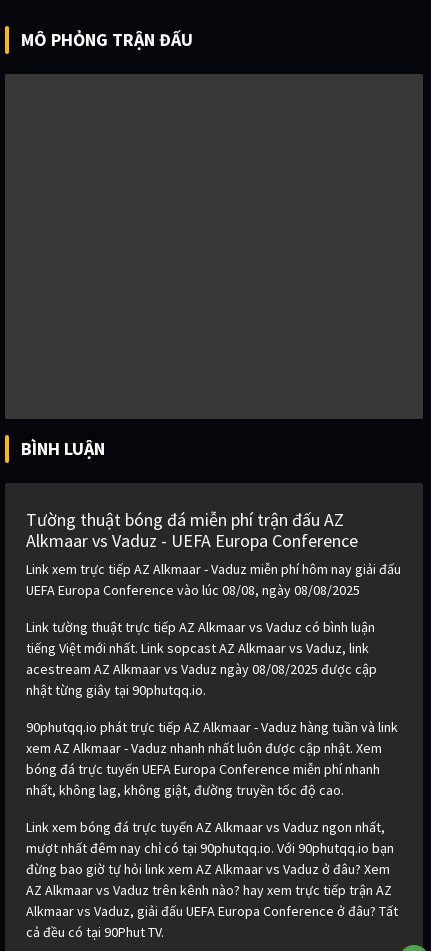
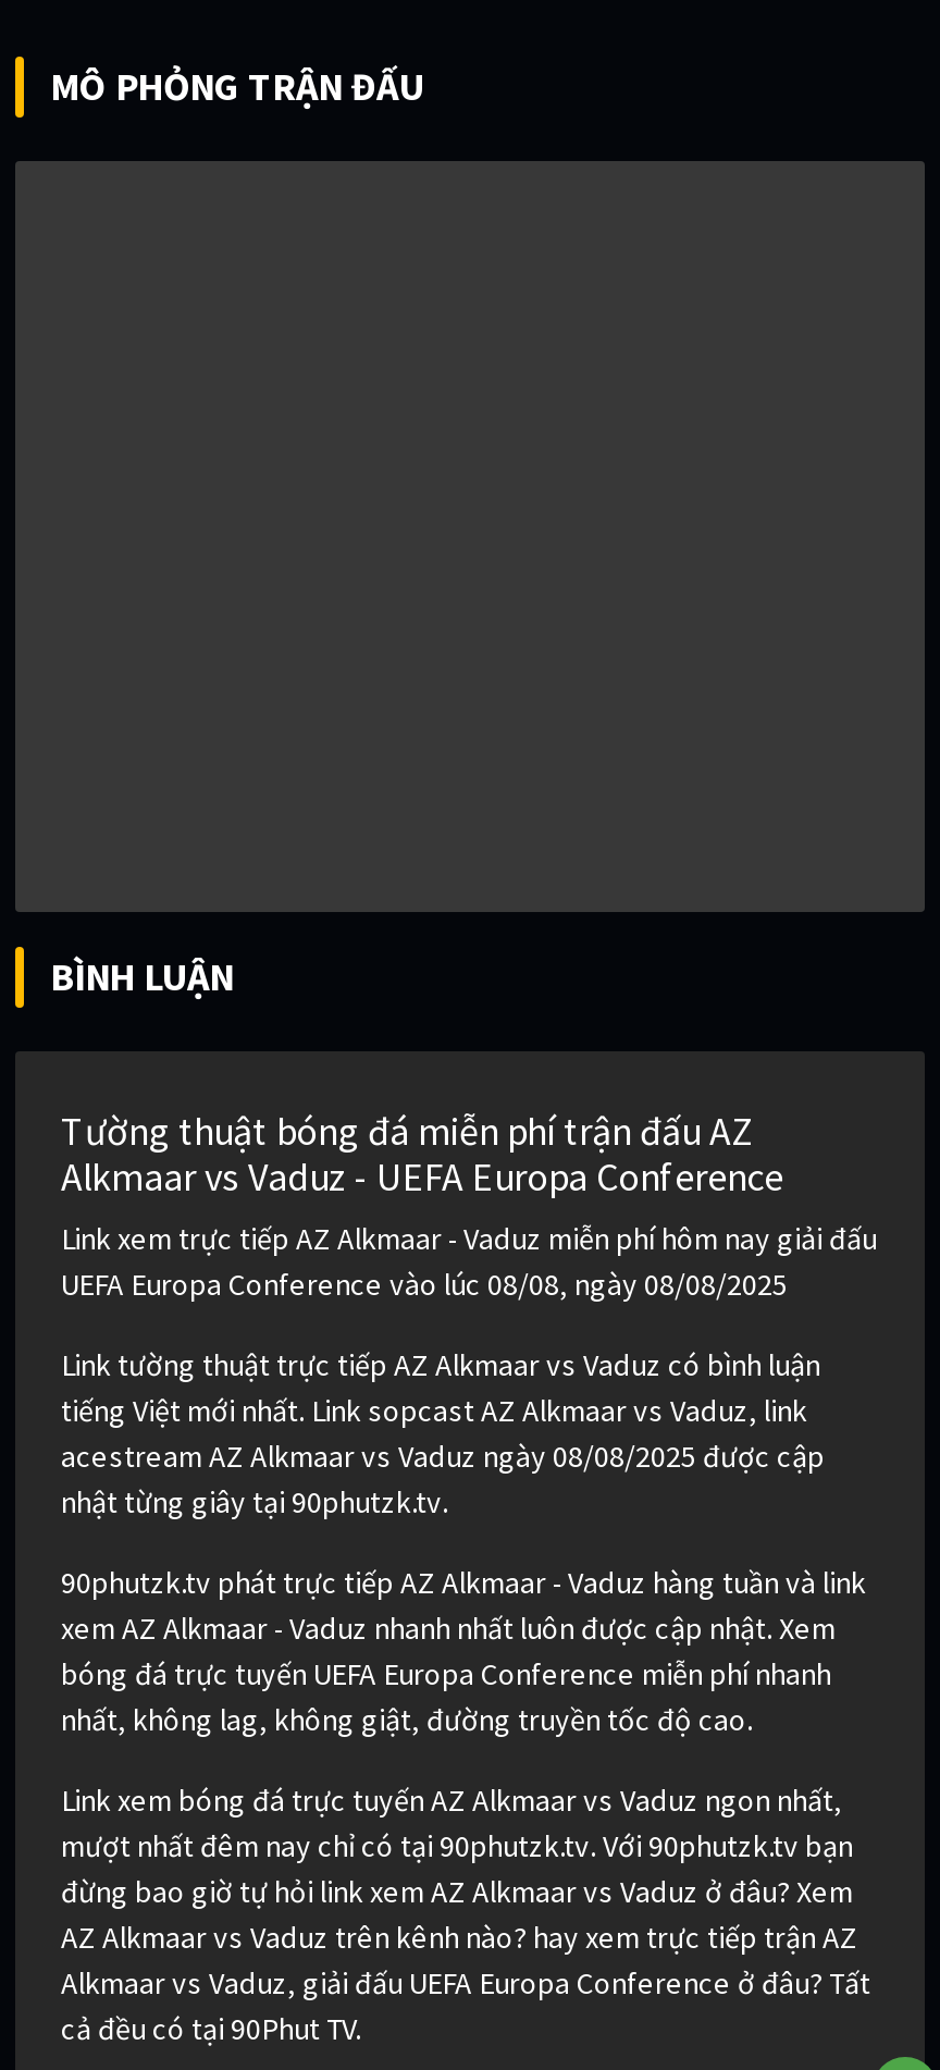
[26,681,206,699] nhật từng giây tại 90phutqq.io. -> [61,1483,448,1522] nhật từng giây tại 90phutzk.tv.
[26,718,398,736] 90phutqq.io phát trực tiếp AZ Alkmaar - Vaduz hàng tuần và link -> [61,1564,866,1603] 90phutzk.tv phát trực tiếp AZ Alkmaar - Vaduz hàng tuần và link
[26,839,394,857] mượt nhất đêm nay chỉ có tại 90phutqq.io. Với 90phutqq.io bạn -> [61,1827,853,1866] mượt nhất đêm nay chỉ có tại 90phutzk.tv. Với 90phutzk.tv bạn

